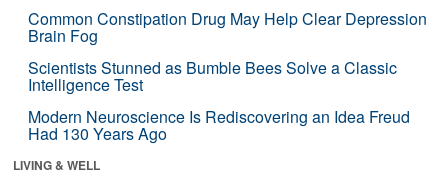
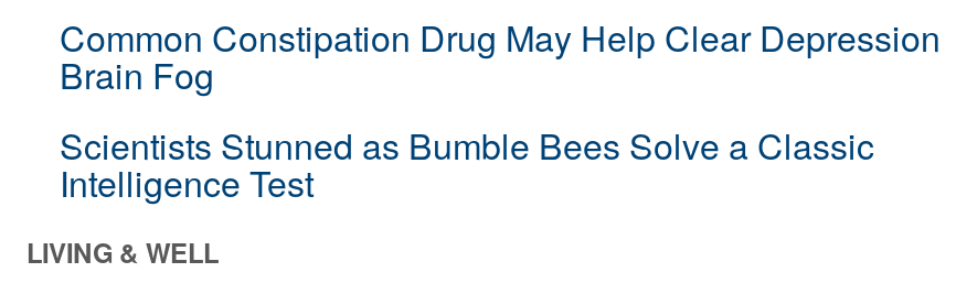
[28,105,410,145] Modern Neuroscience Is Rediscovering an Idea Freud | Had 130 Years Ago -> none

